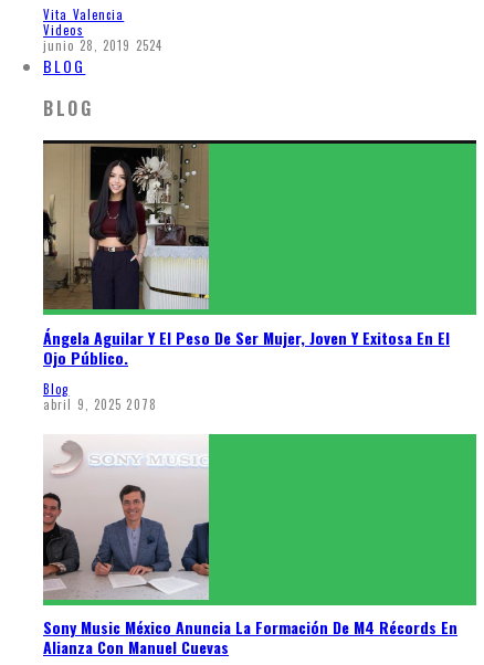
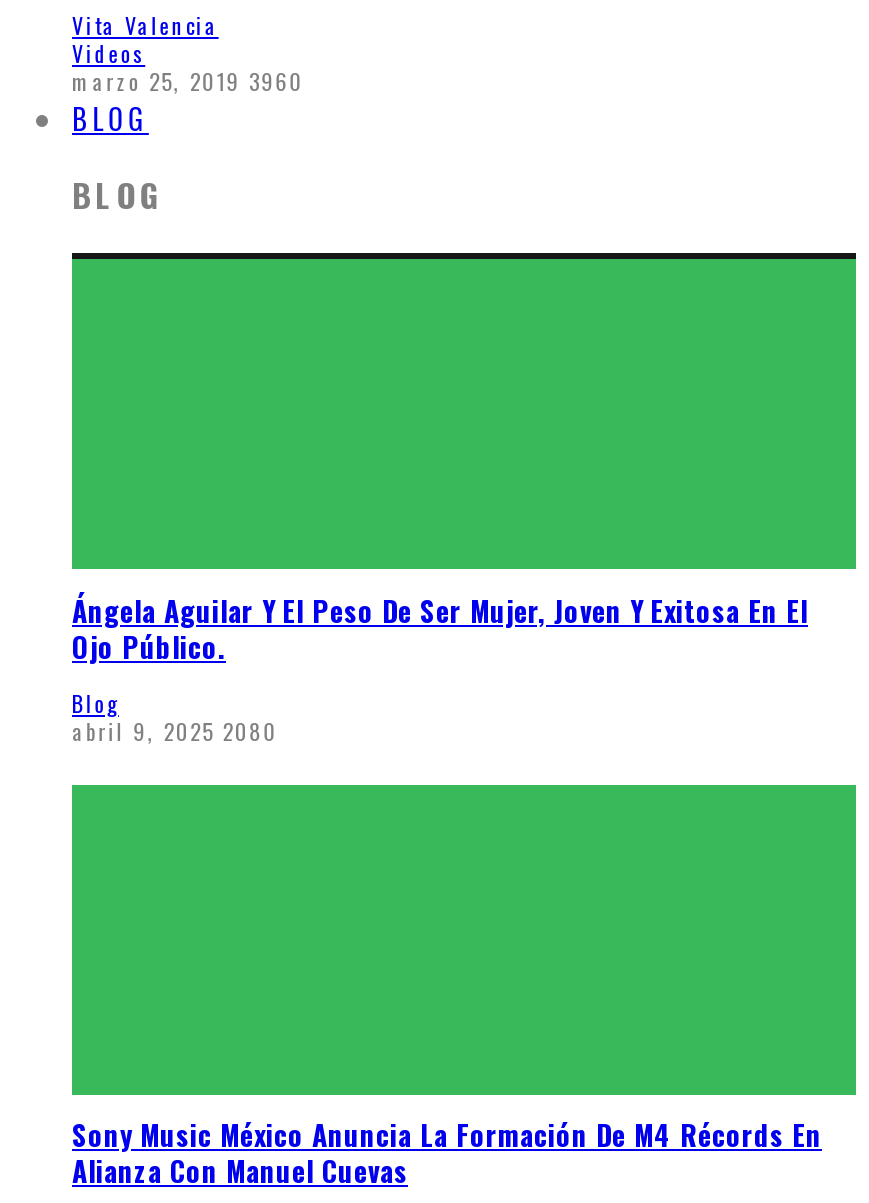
[43,37,162,54] junio 28, 2019 2524 -> [72,65,304,97] marzo 25, 2019 3960
[42,144,210,310] [image] -> none
[43,395,157,413] abril 9, 2025 2078 -> [72,714,278,746] abril 9, 2025 2080
[42,434,210,601] [image] -> none

